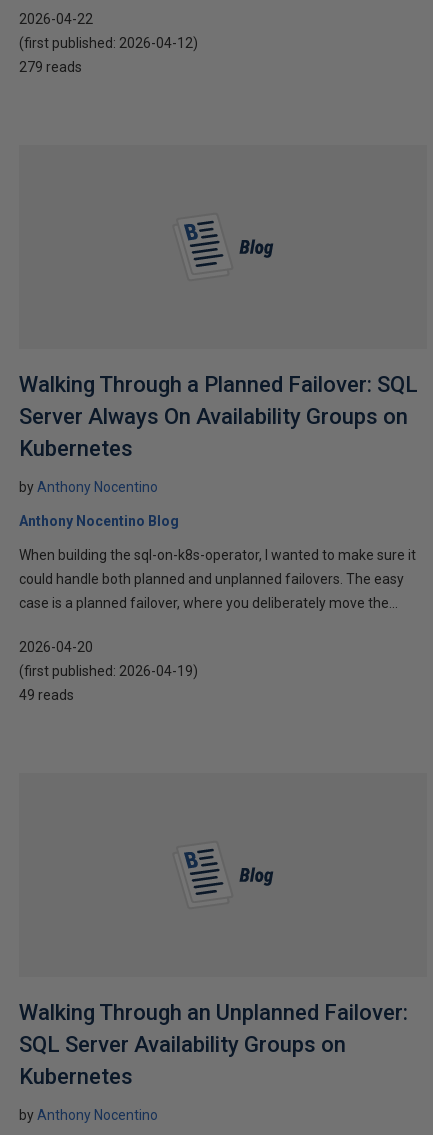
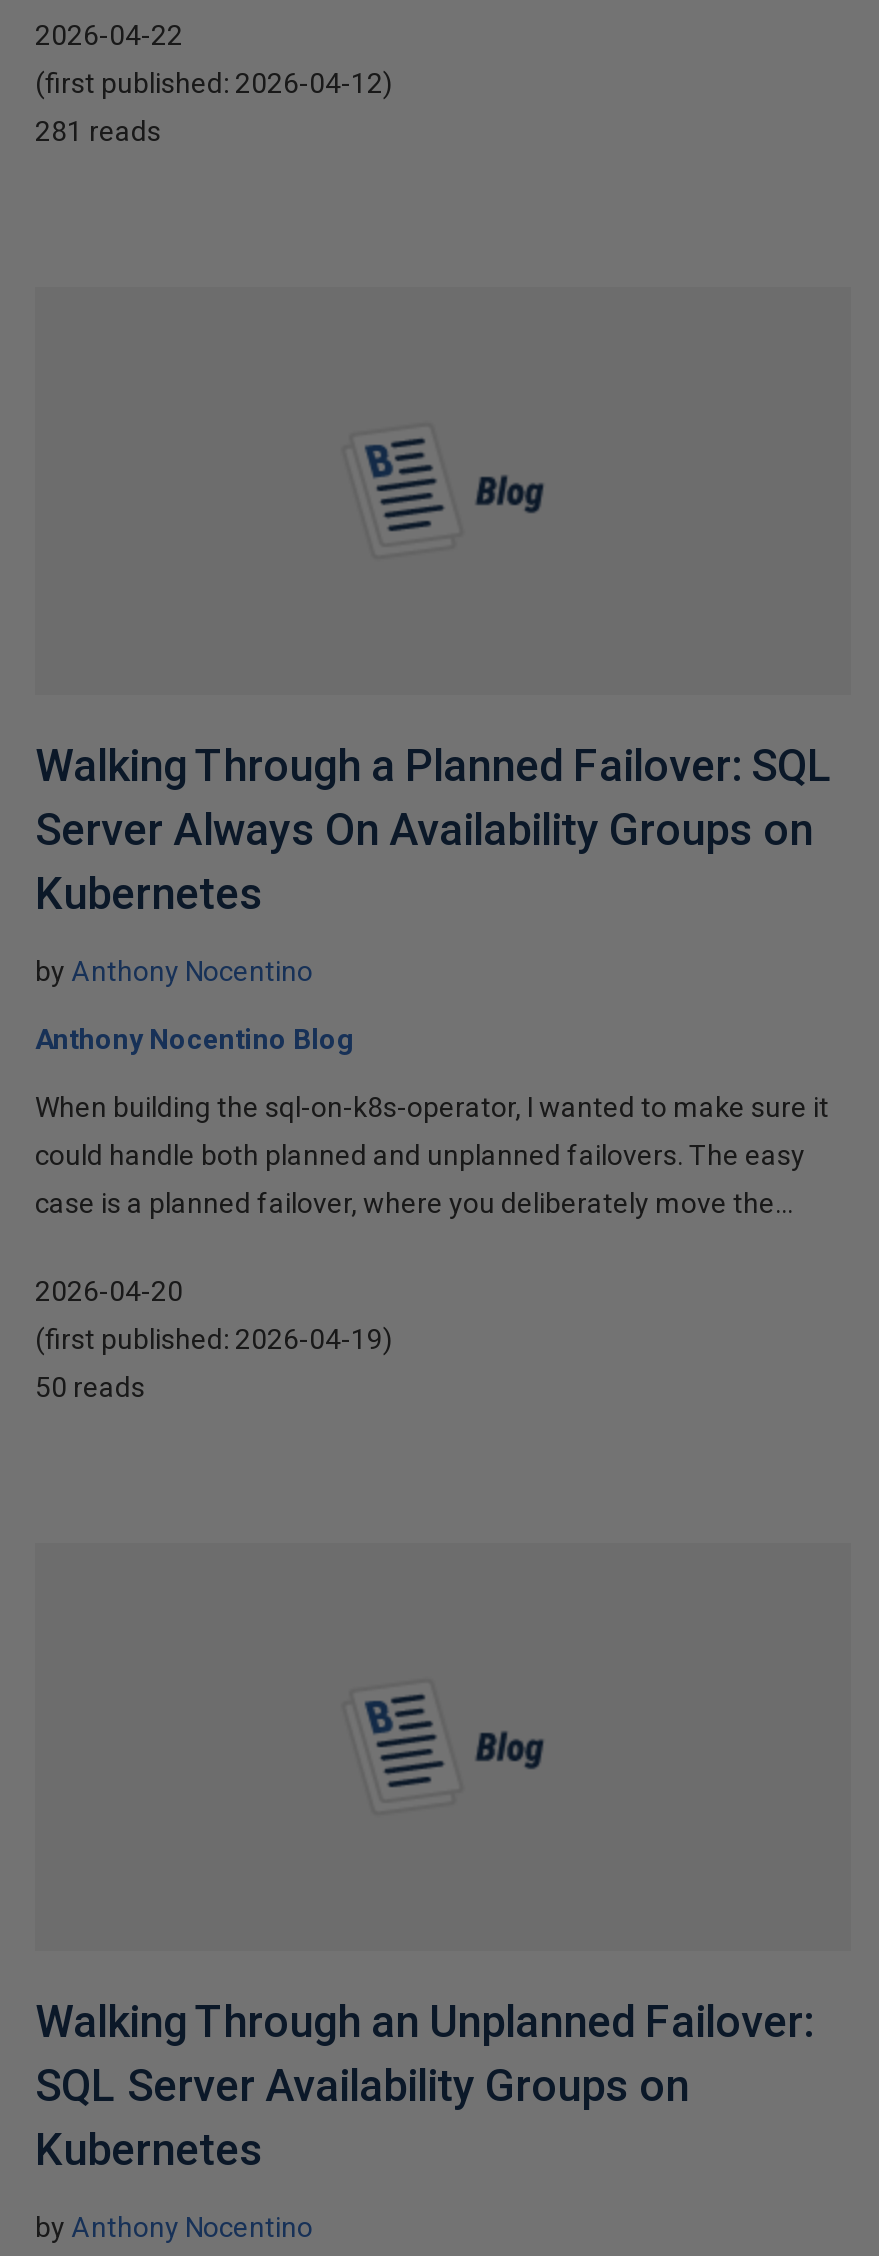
[19,59,82,75] 279 reads -> [35,115,161,147] 281 reads
[19,687,74,703] 49 reads -> [35,1371,145,1403] 50 reads

